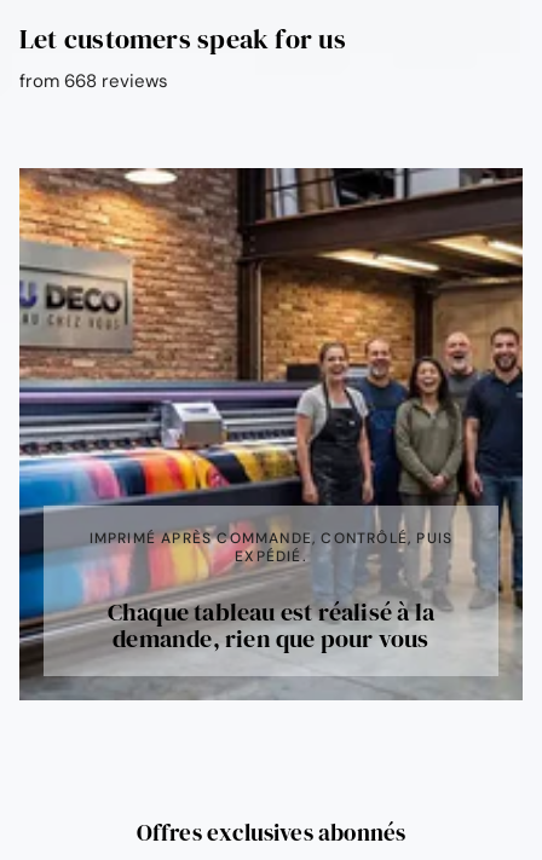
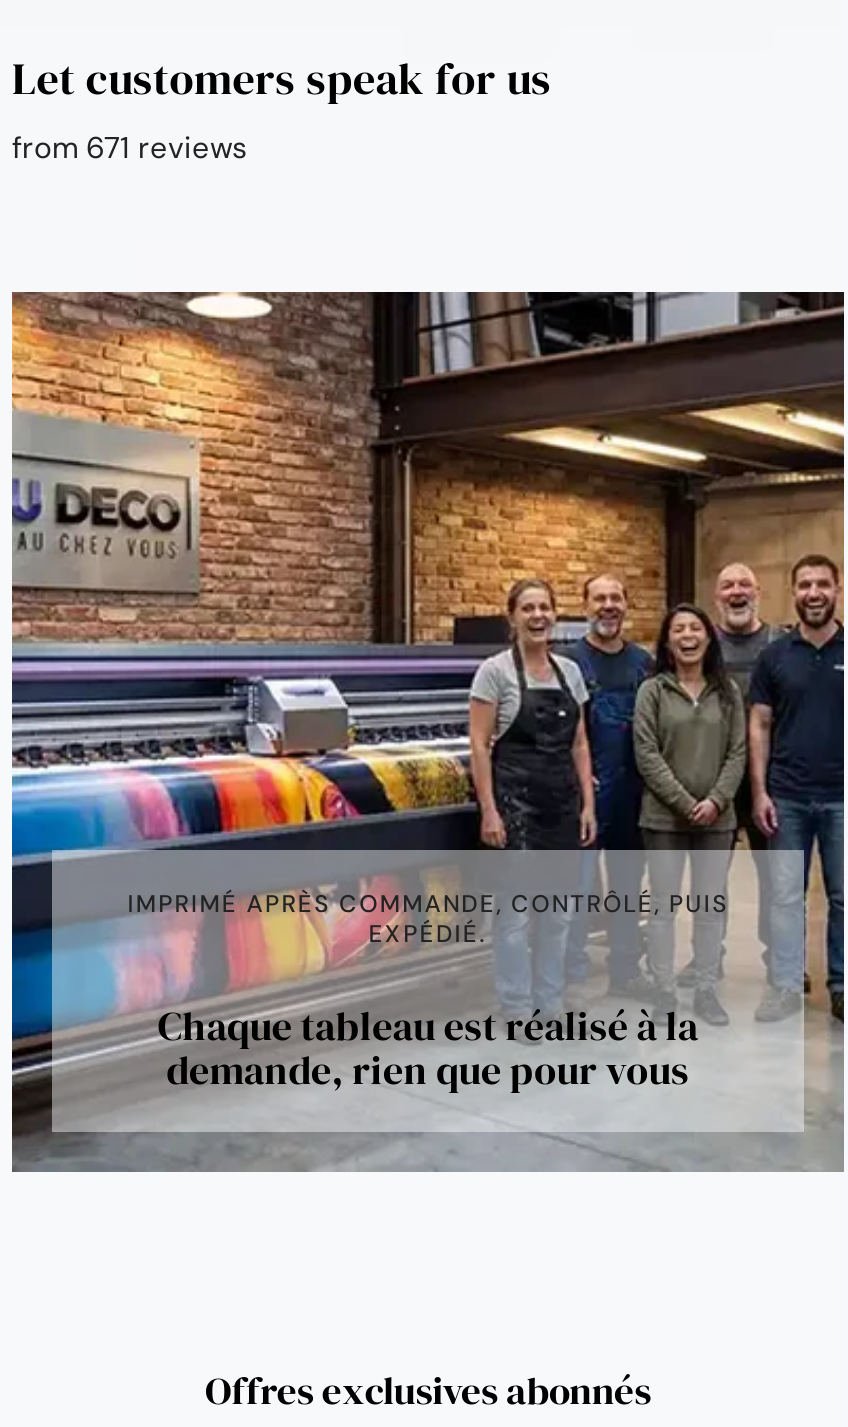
[19,69,168,93] from 668 reviews -> [12,128,248,168] from 671 reviews

